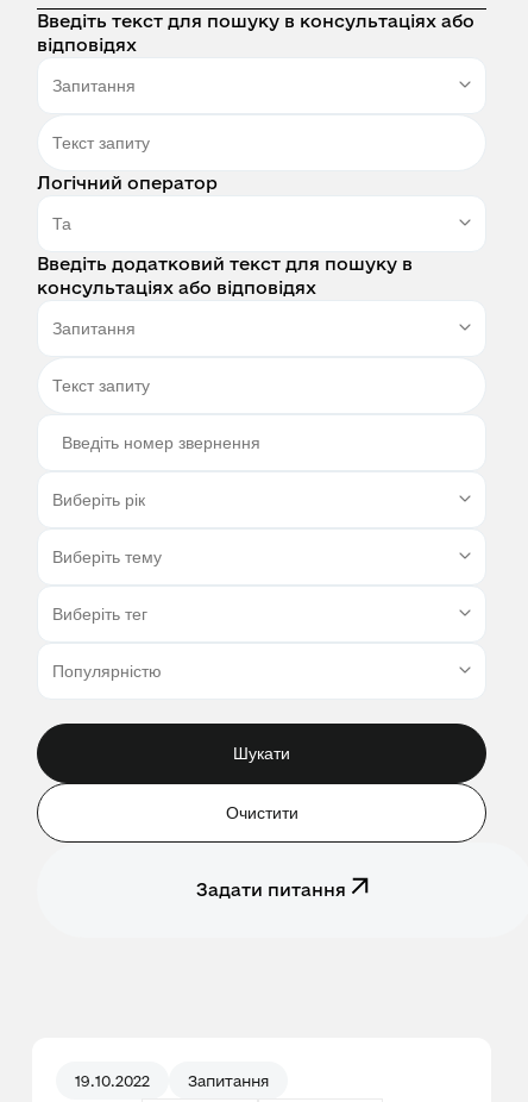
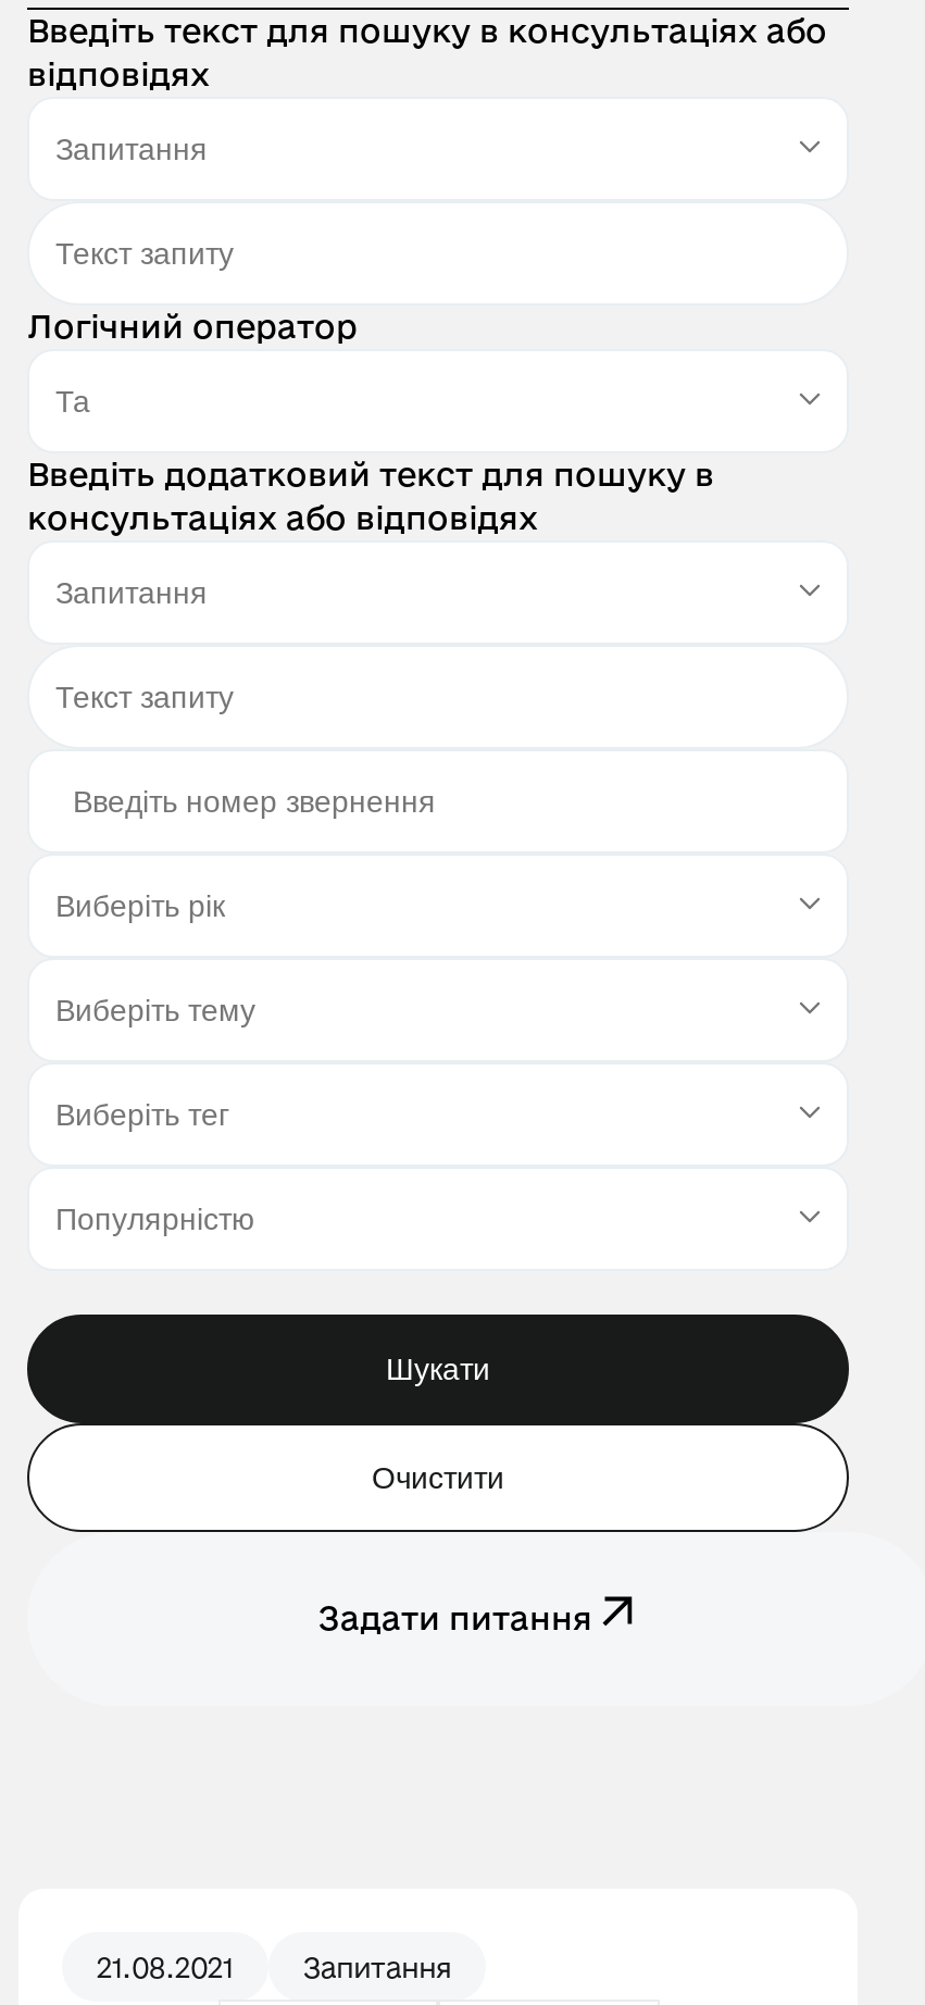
[75,1072,150,1089] 19.10.2022 -> [97,1952,234,1982] 21.08.2021

